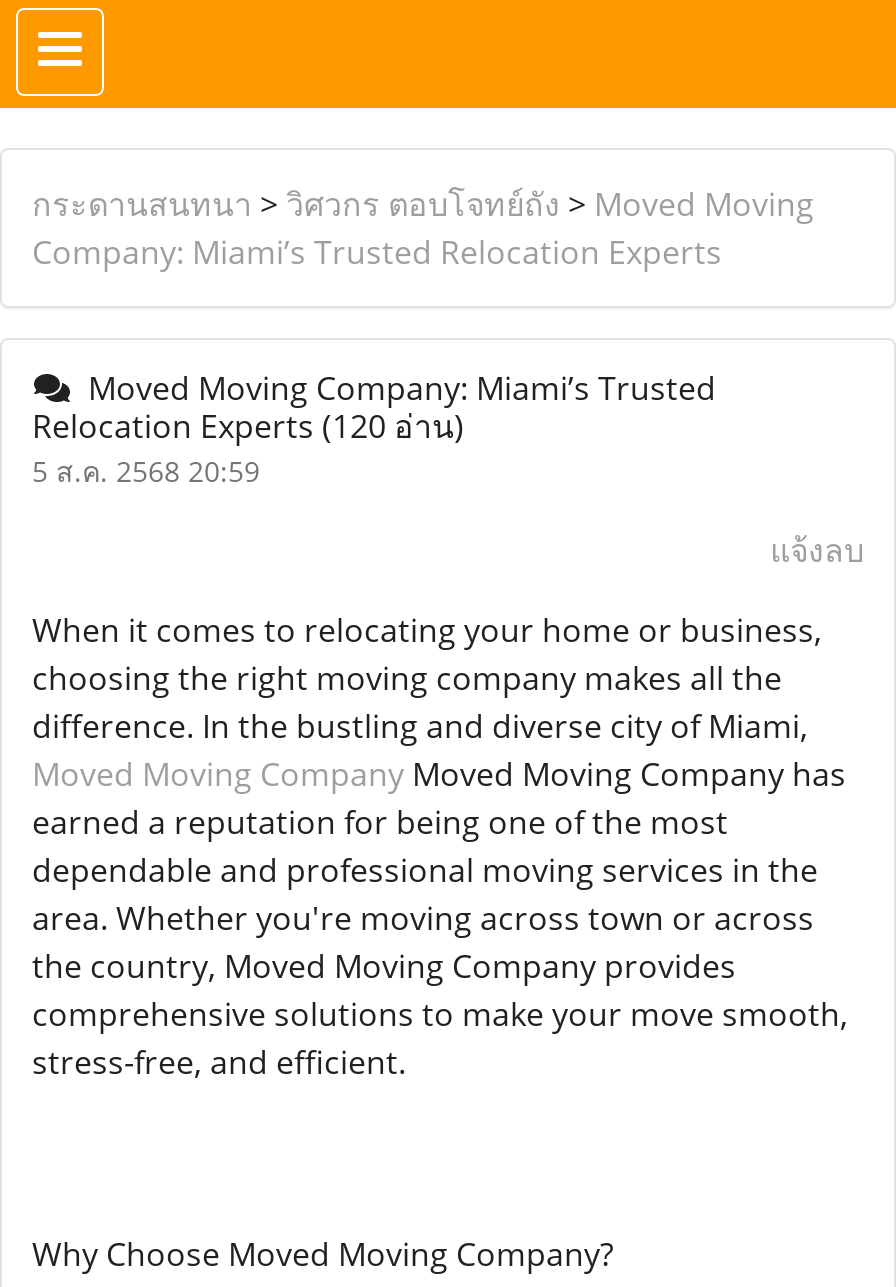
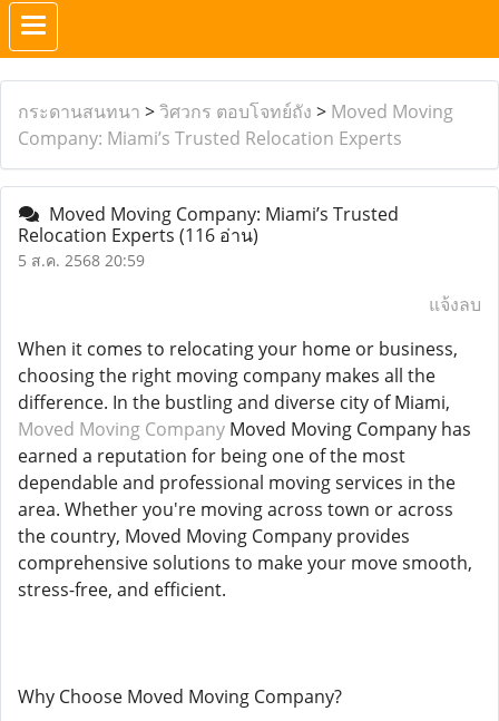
[32,404,464,448] Relocation Experts (120 อ่าน) -> [18,223,258,247] Relocation Experts (116 อ่าน)

